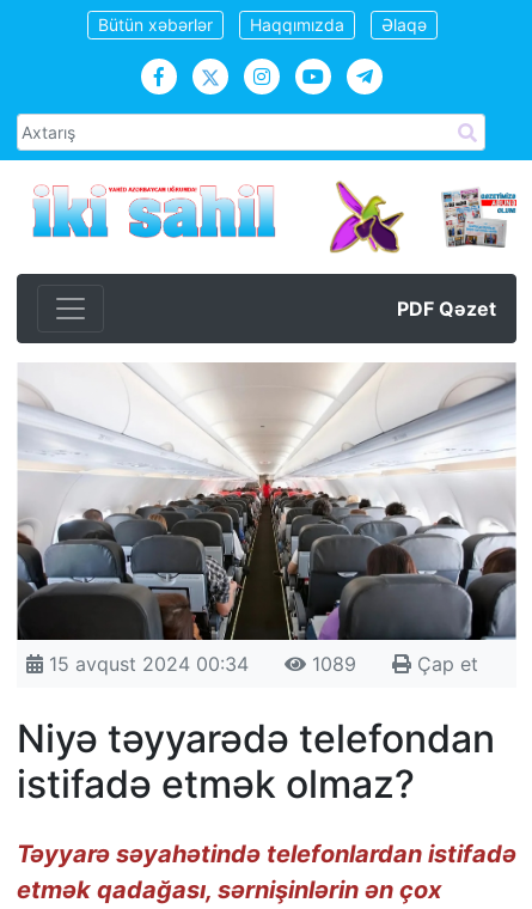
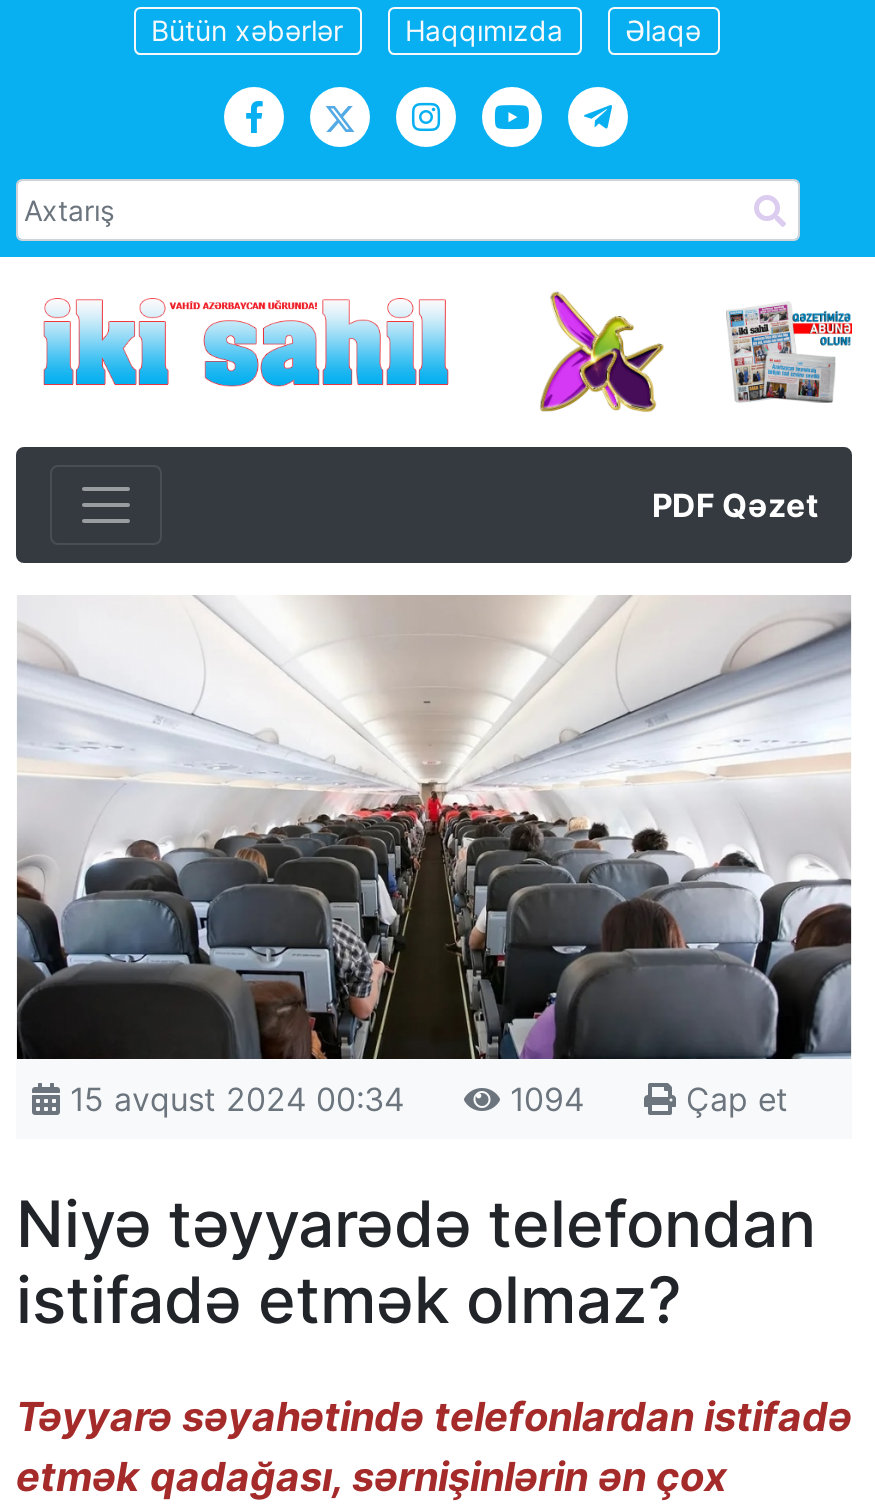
[306,651,356,675] 1089 -> [500,1078,584,1118] 1094

